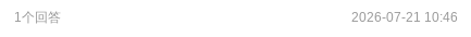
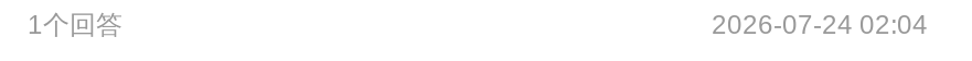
[351,10,458,25] 2026-07-21 10:46 -> [712,10,928,40] 2026-07-24 02:04

